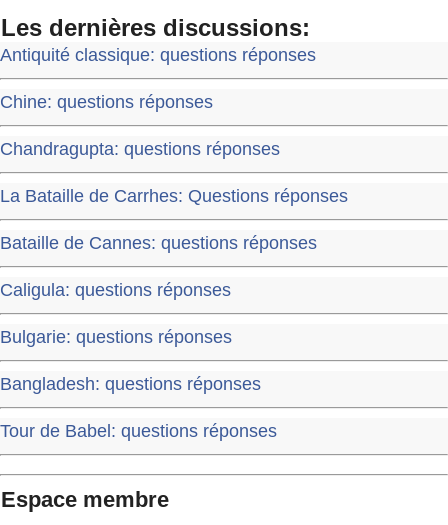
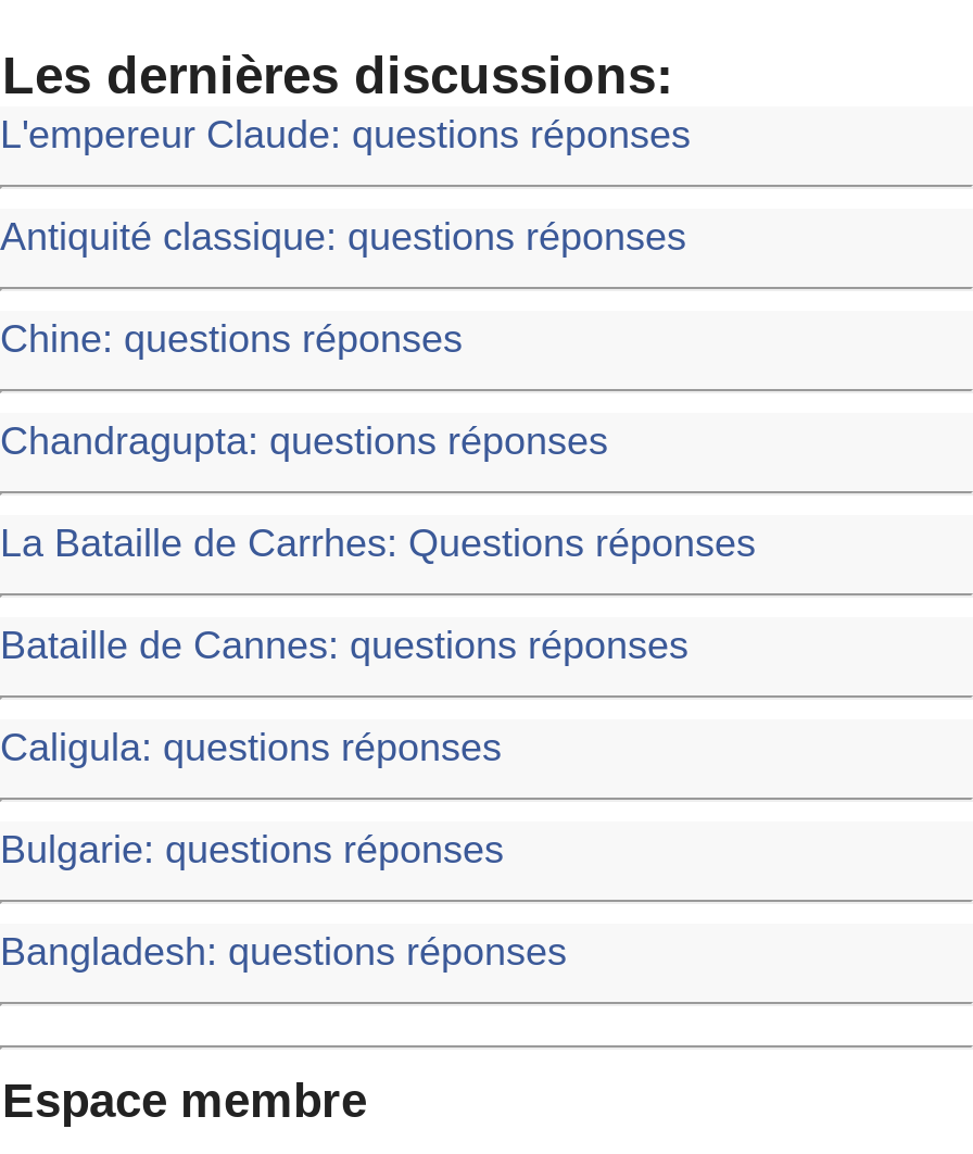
none -> [0,113,691,156] L'empereur Claude: questions réponses
moved [0,45,348,394] -> [0,215,756,973]: Antiquité classique: questions réponses | Chine: questions réponses | Chandragupta: questions réponses | La Bataille de Carrhes: Questions réponses | Bataille de Cannes: questions réponses | Caligula: questions réponses | Bulgarie: questions réponses | Bangladesh: questions réponses
[0,421,277,441] Tour de Babel: questions réponses -> none

